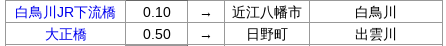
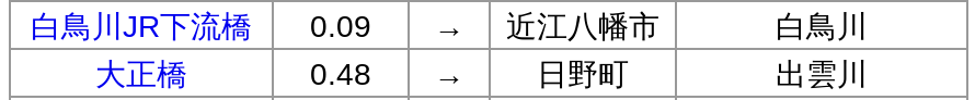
[142,4,170,20] 0.10 -> [310,9,371,43] 0.09
[142,26,170,42] 0.50 -> [310,57,371,91] 0.48

